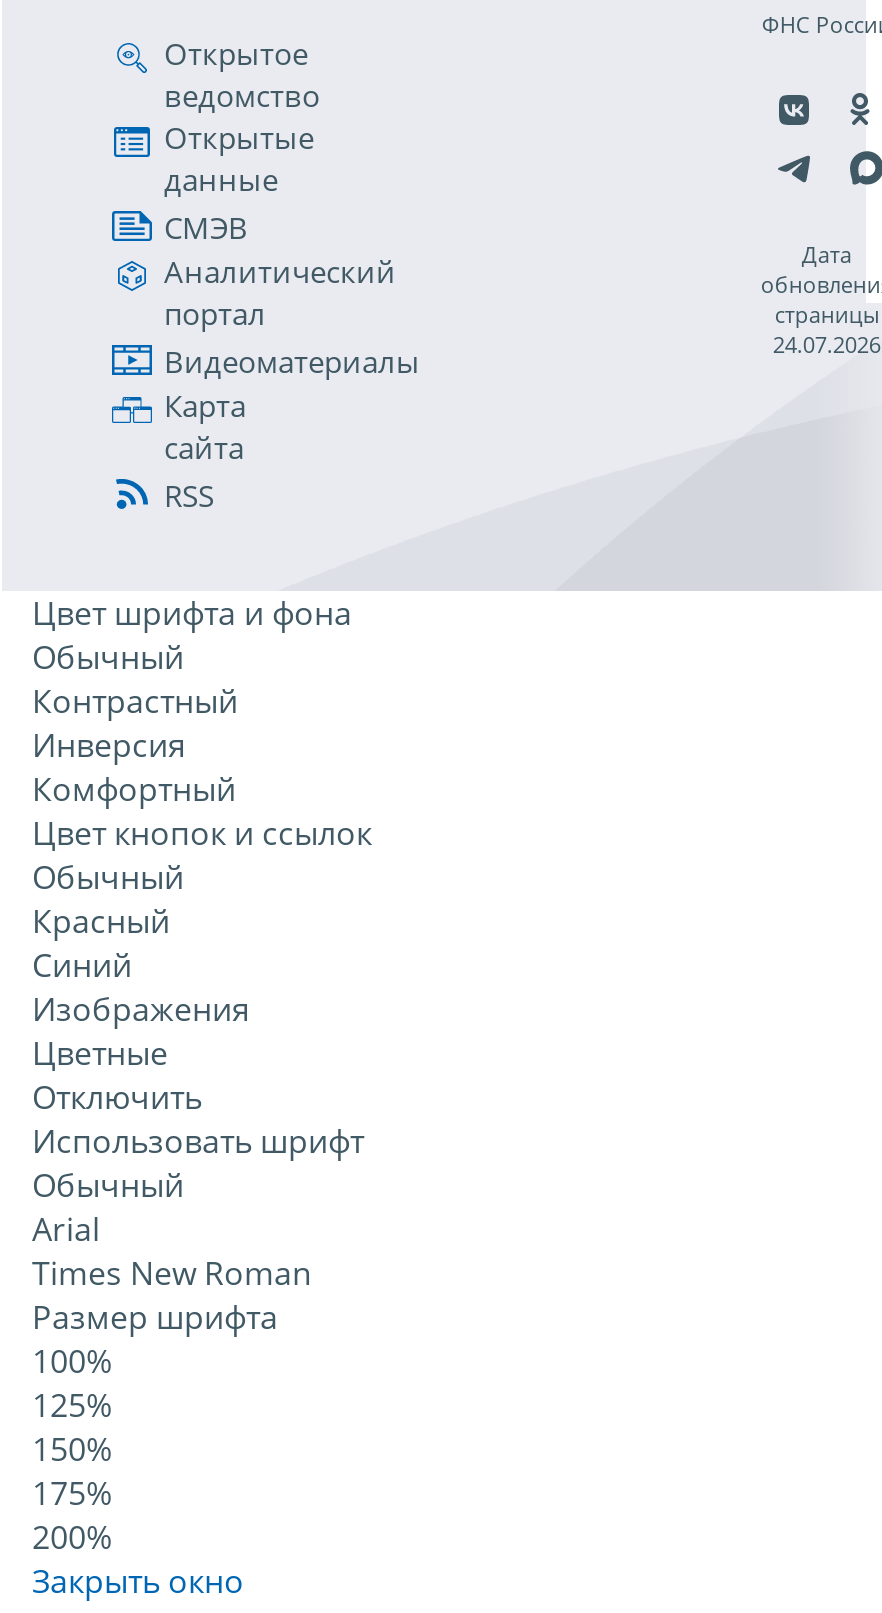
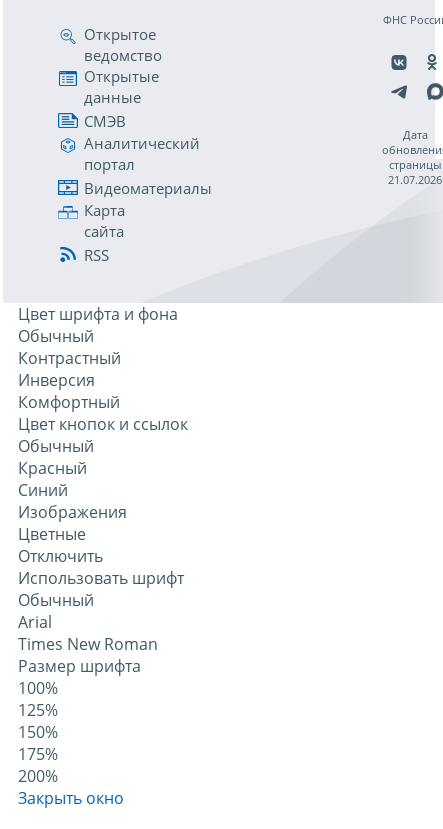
[773,330,881,360] 24.07.2026 -> [388,172,442,187] 21.07.2026

